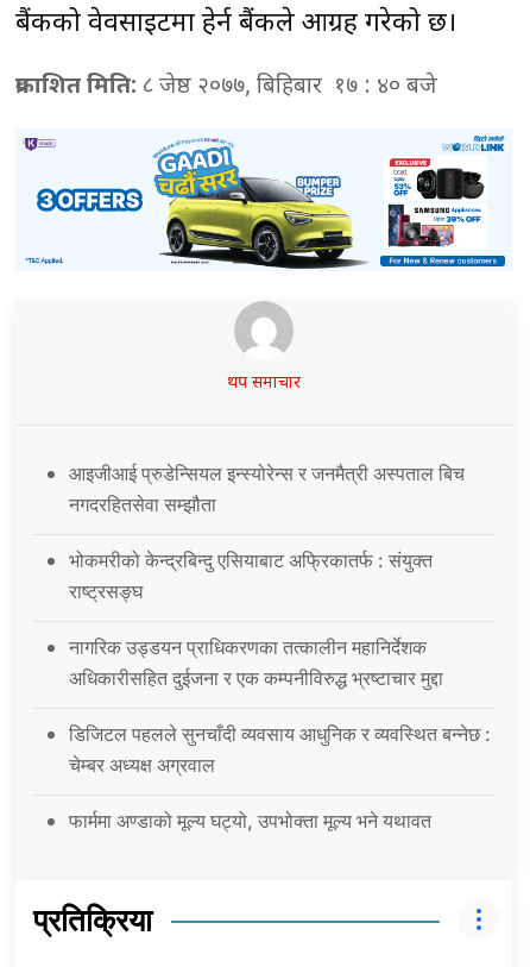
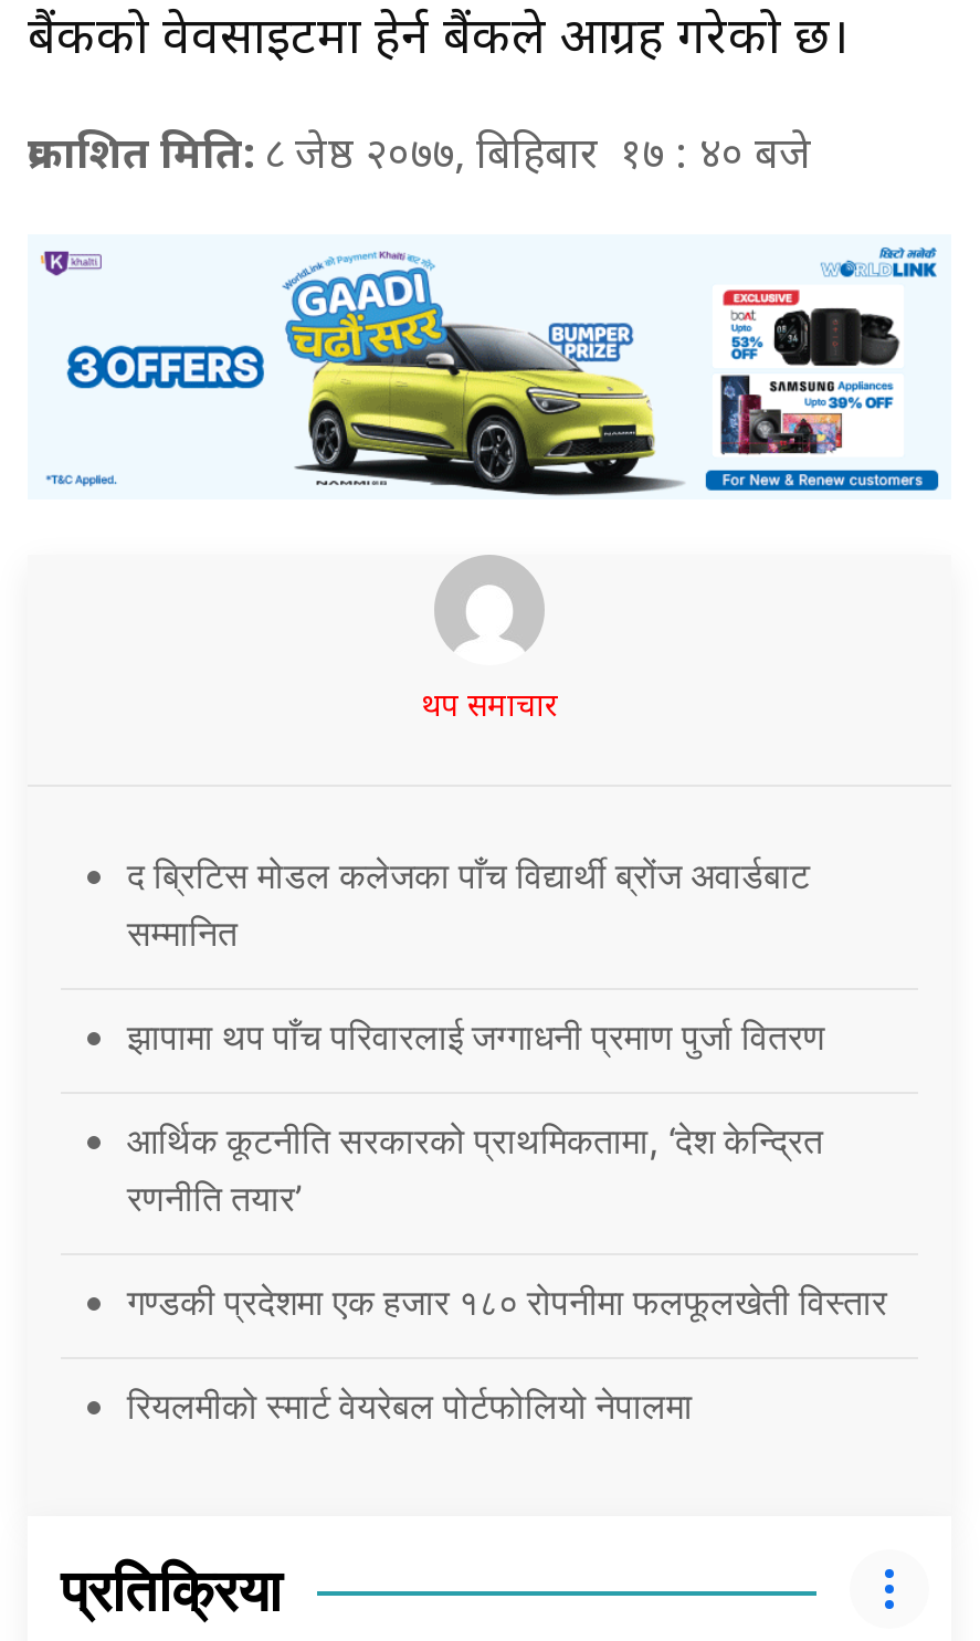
[69,461,465,516] आइजीआई प्रुडेन्सियल इन्स्योरेन्स र जनमैत्री अस्पताल बिच | नगदरहितसेवा सम्झौता -> [127,852,810,954] द ब्रिटिस मोडल कलेजका पाँच विद्यार्थी ब्रोंज अवार्डबाट | सम्मानित
[69,548,433,603] भोकमरीको केन्द्रबिन्दु एसियाबाट अफ्रिकातर्फ : संयुक्त | राष्ट्रसङ्घ -> [127,1014,825,1058] झापामा थप पाँच परिवारलाई जग्गाधनी प्रमाण पुर्जा वितरण
[69,635,443,690] नागरिक उड्डयन प्राधिकरणका तत्कालीन महानिर्देशक | अधिकारीसहित दुईजना र एक कम्पनीविरुद्ध भ्रष्टाचार मुद्दा -> [127,1118,823,1219] आर्थिक कूटनीति सरकारको प्राथमिकतामा, ‘देश केन्द्रित | रणनीति तयार’
[69,722,491,776] डिजिटल पहलले सुनचाँदी व्यवसाय आधुनिक र व्यवस्थित बन्नेछ : | चेम्बर अध्यक्ष अग्रवाल -> [127,1279,887,1323] गण्डकी प्रदेशमा एक हजार १८० रोपनीमा फलफूलखेती विस्तार
[69,808,431,832] फार्ममा अण्डाको मूल्य घट्यो, उपभोक्ता मूल्य भने यथावत -> [127,1383,693,1427] रियलमीको स्मार्ट वेयरेबल पोर्टफोलियो नेपालमा

